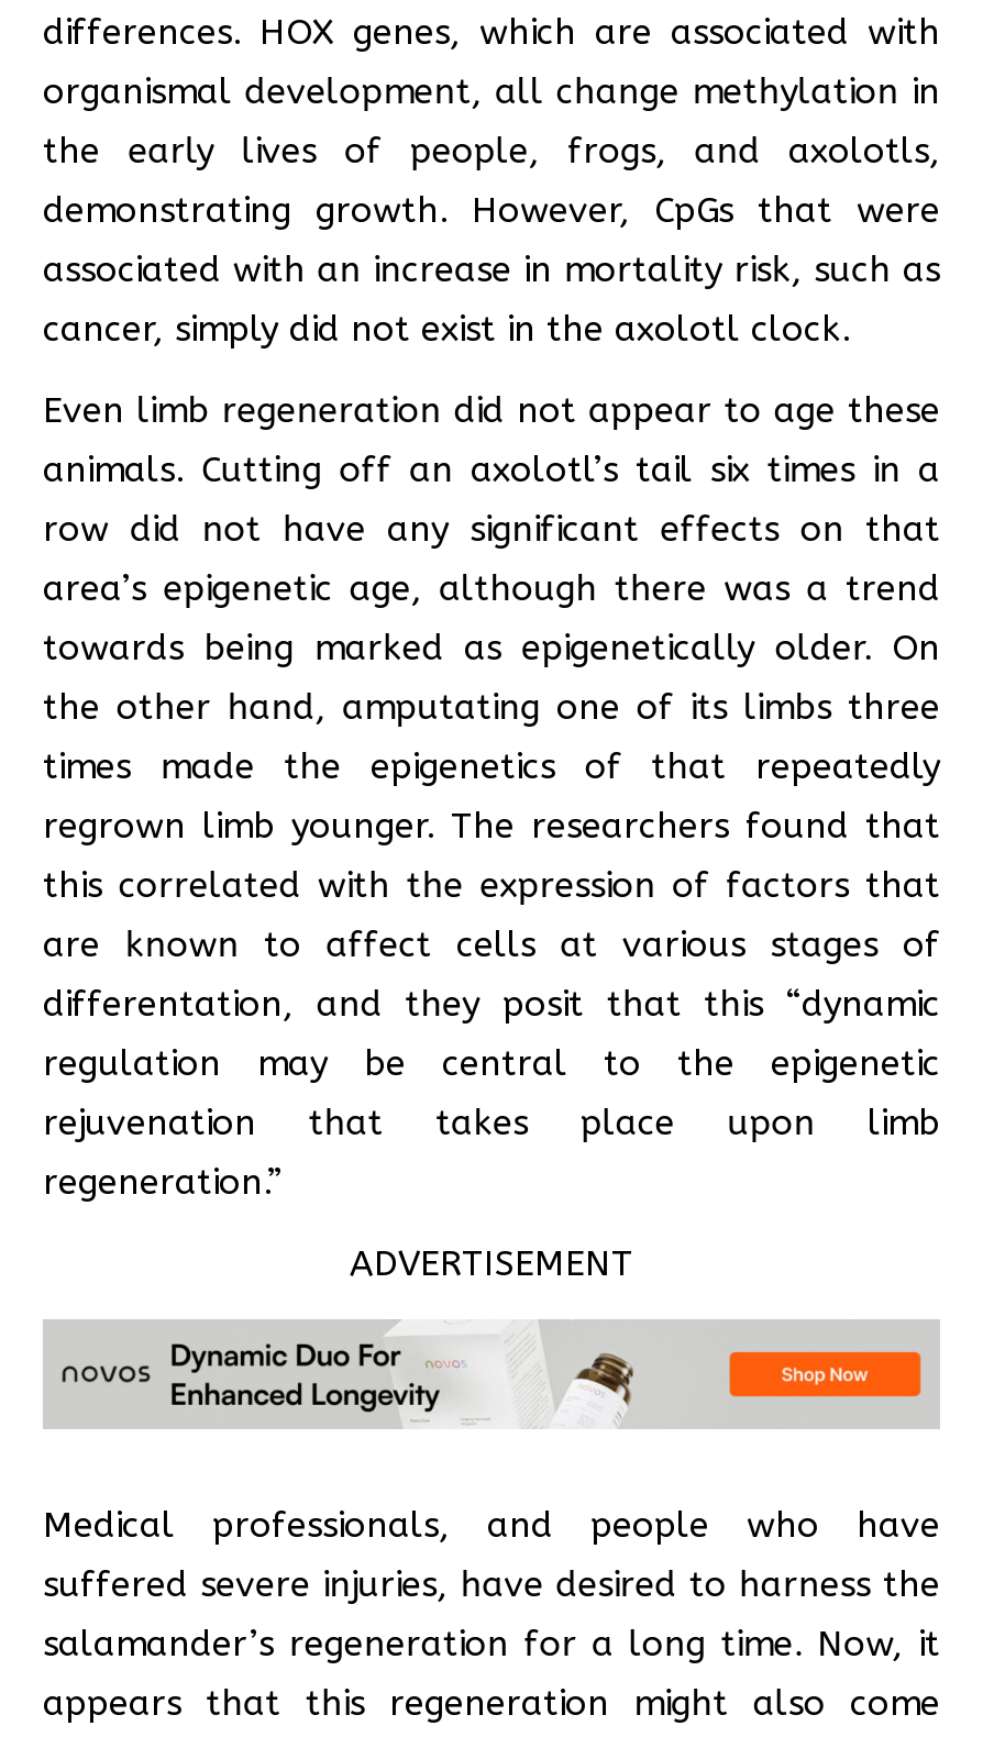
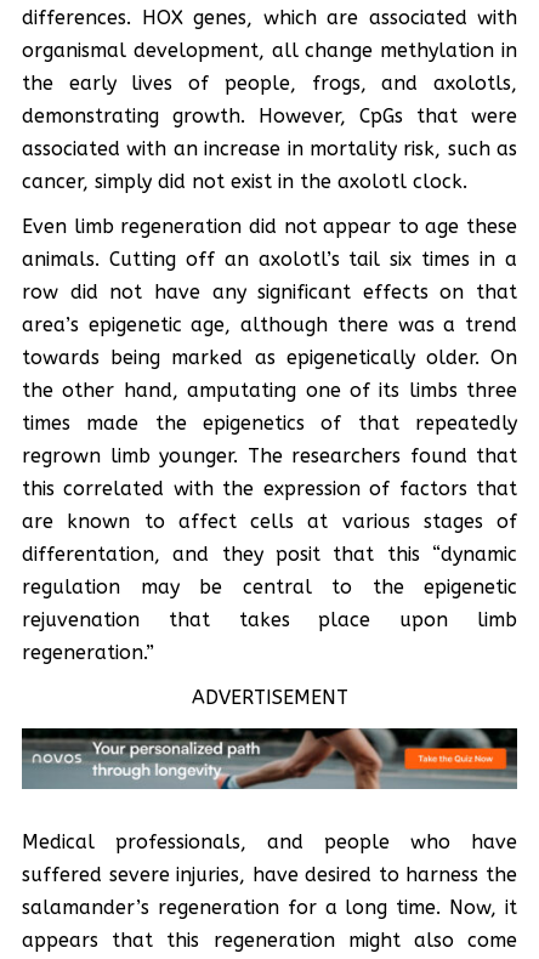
[43,1319,940,1429] [image] -> [21,727,518,790] [image]

